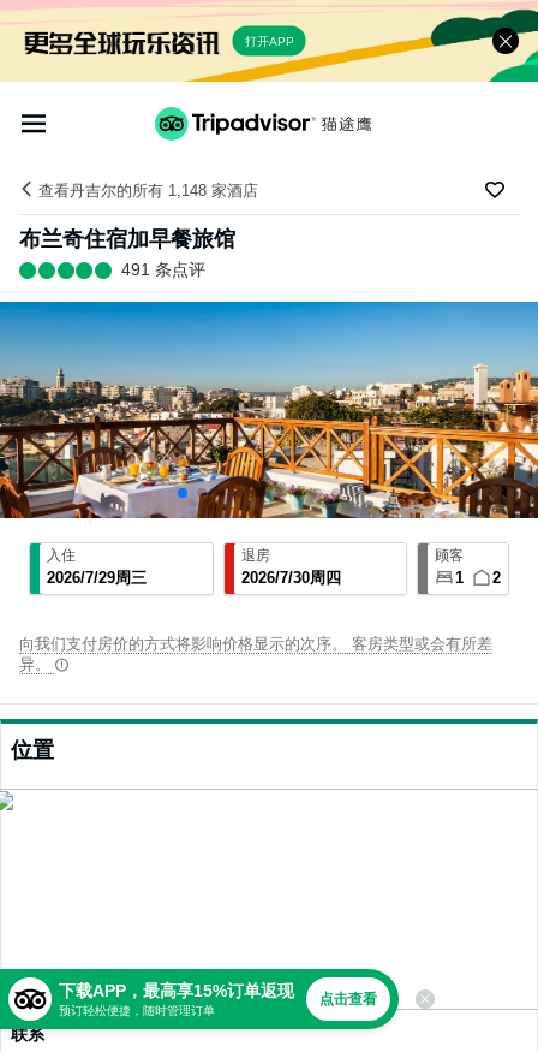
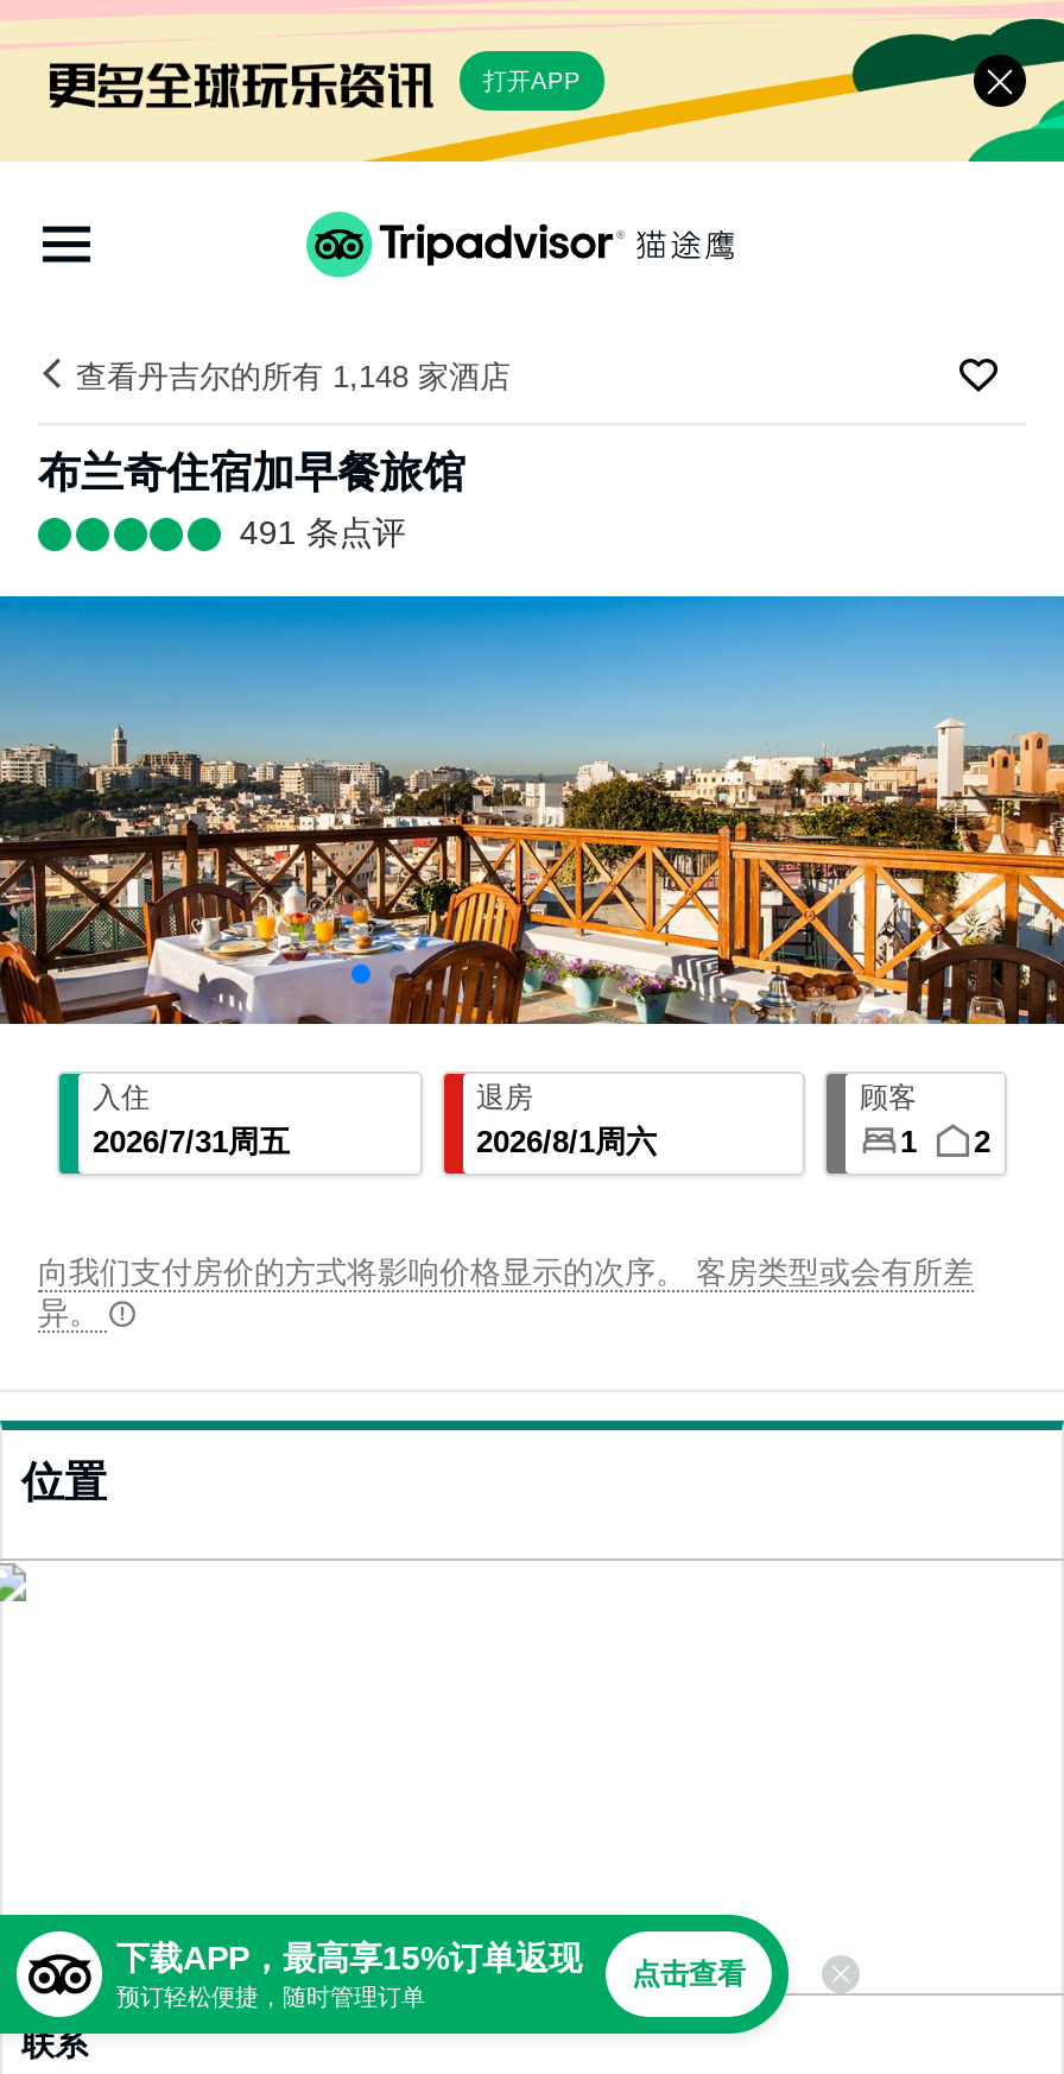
[47,569,147,587] 2026/7/29周三 -> [93,1125,290,1160] 2026/7/31周五
[241,569,340,587] 2026/7/30周四 -> [476,1125,657,1160] 2026/8/1周六

